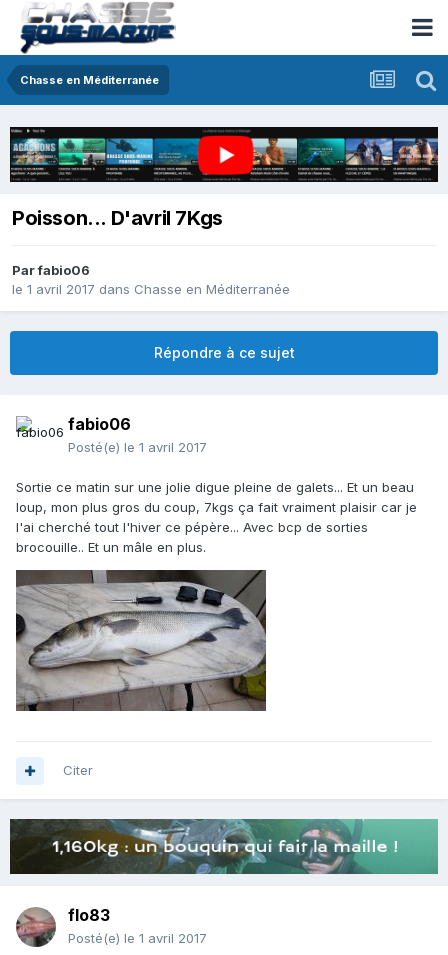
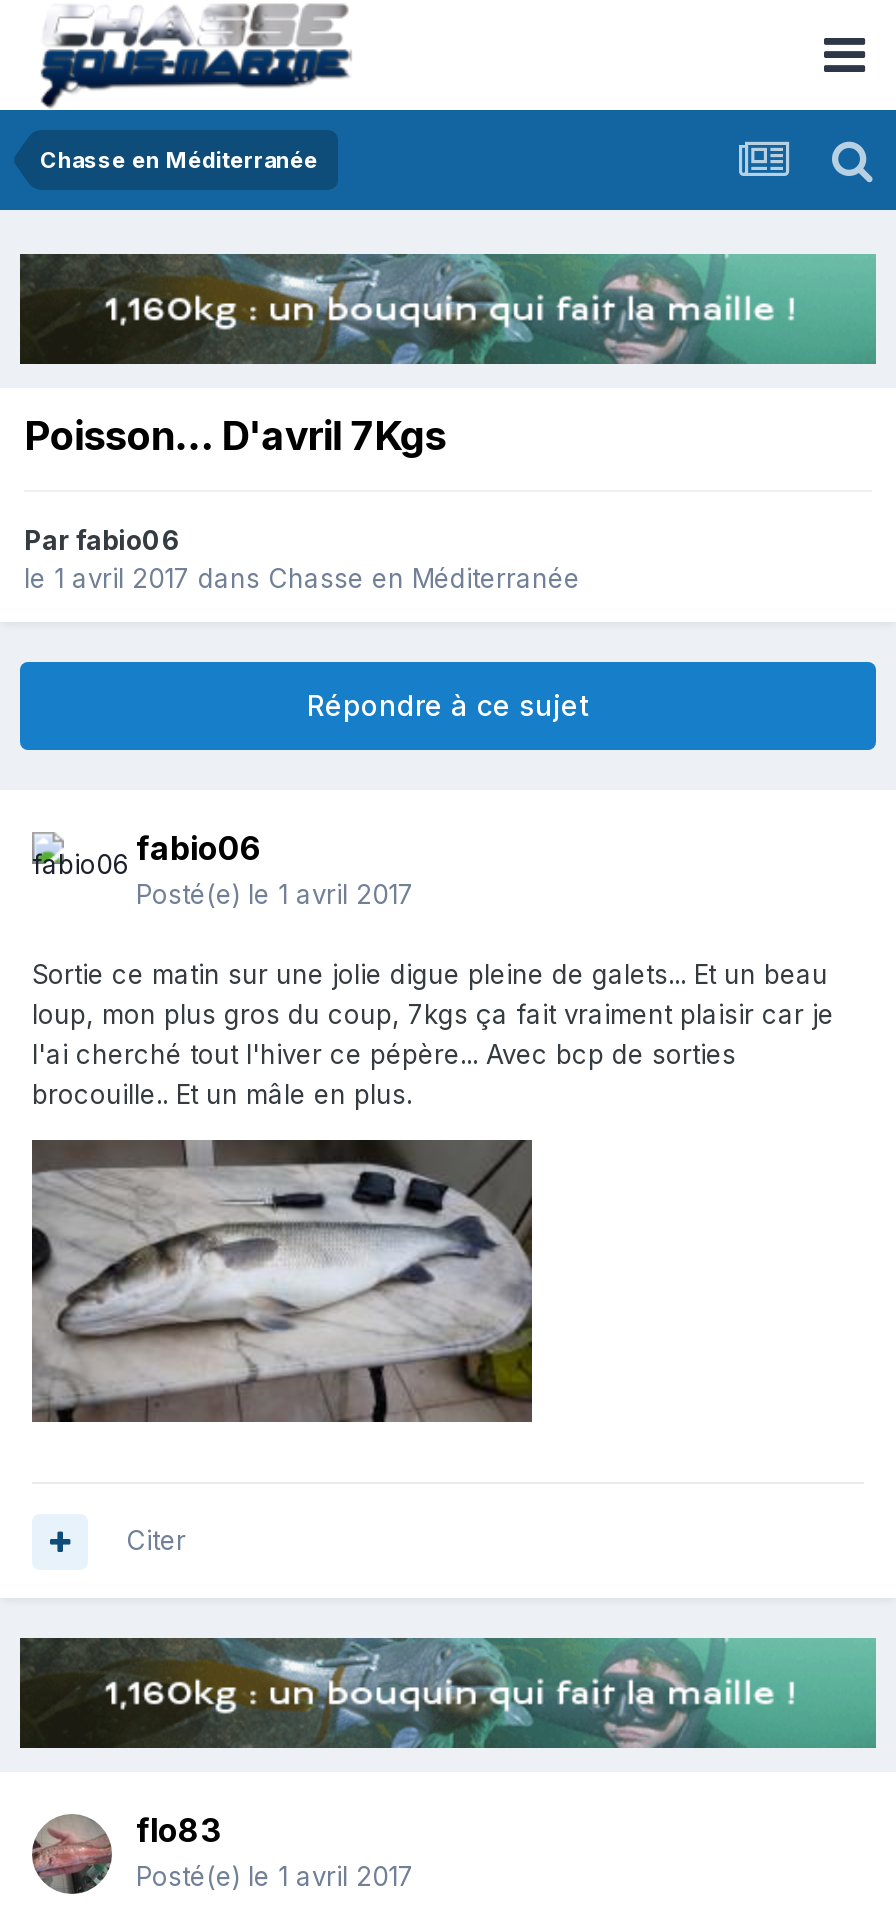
[10,126,439,183] [image] -> [20,252,878,366] [image]

